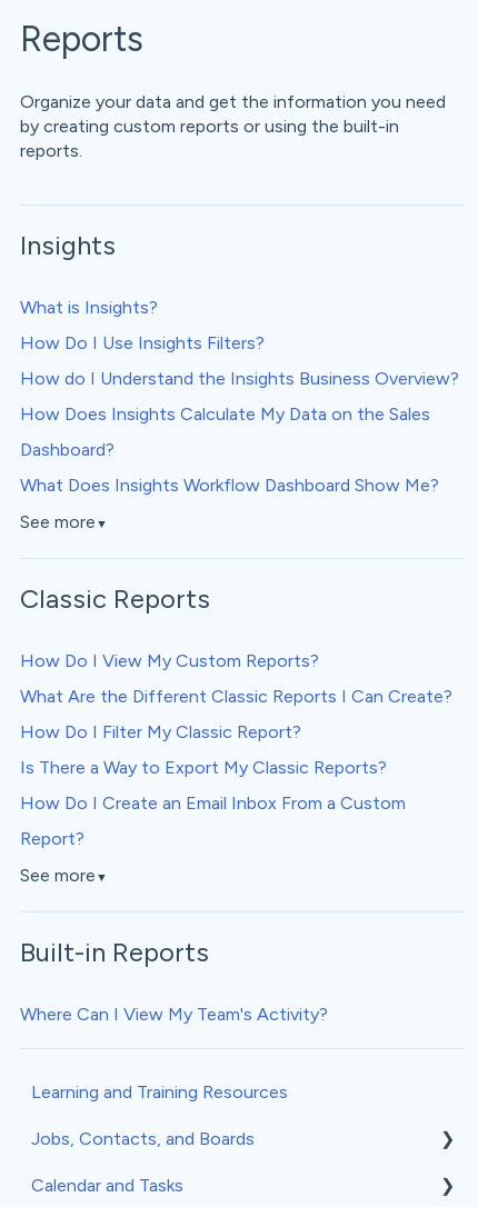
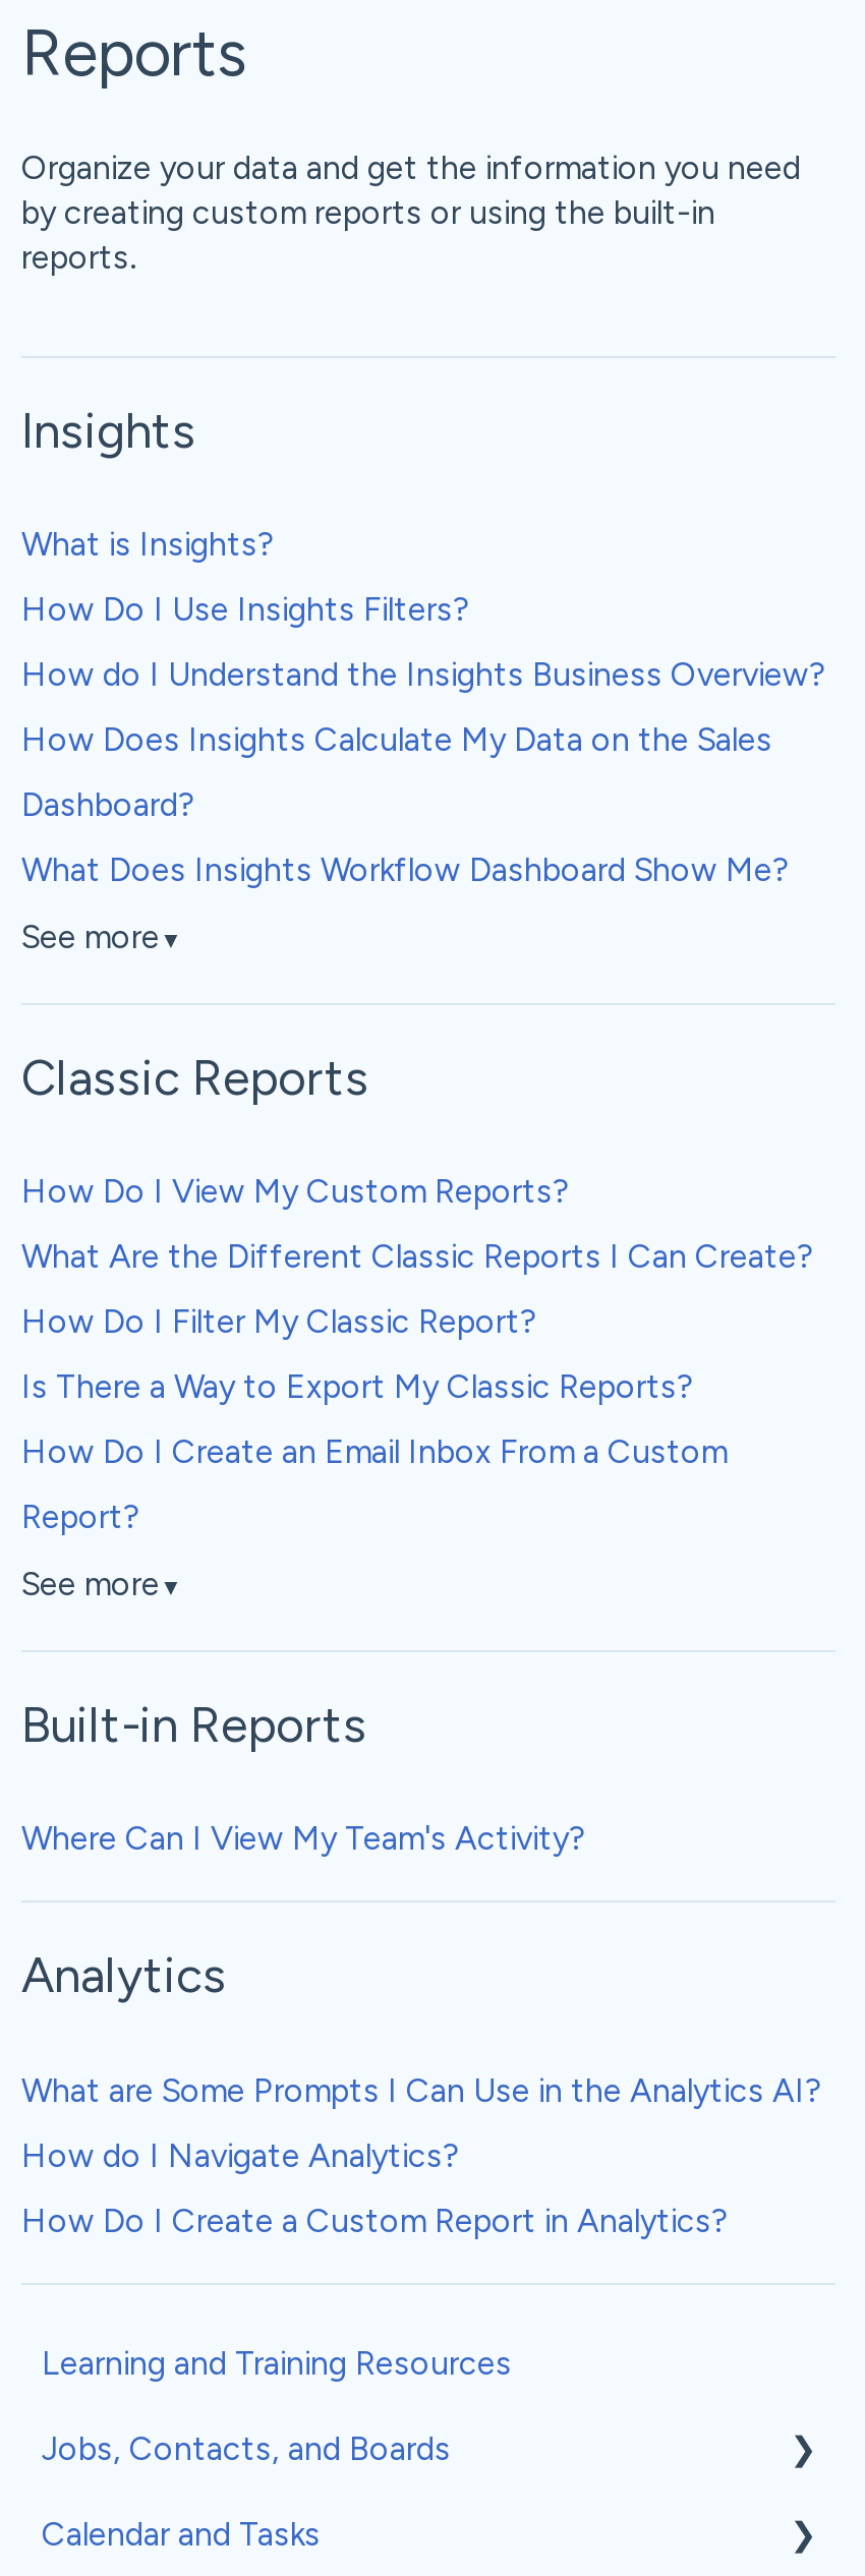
none -> [21,1946,821,2240] Analytics | What are Some Prompts I Can Use in the Analytics AI? | How do I Navigate Analytics? | How Do I Create a Custom Report in Analytics?

